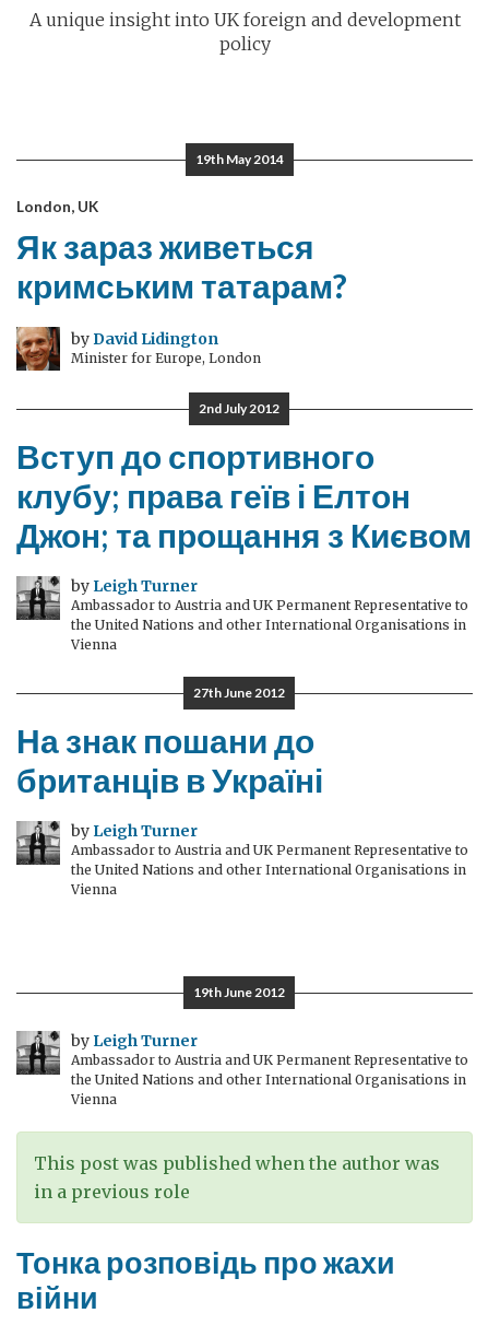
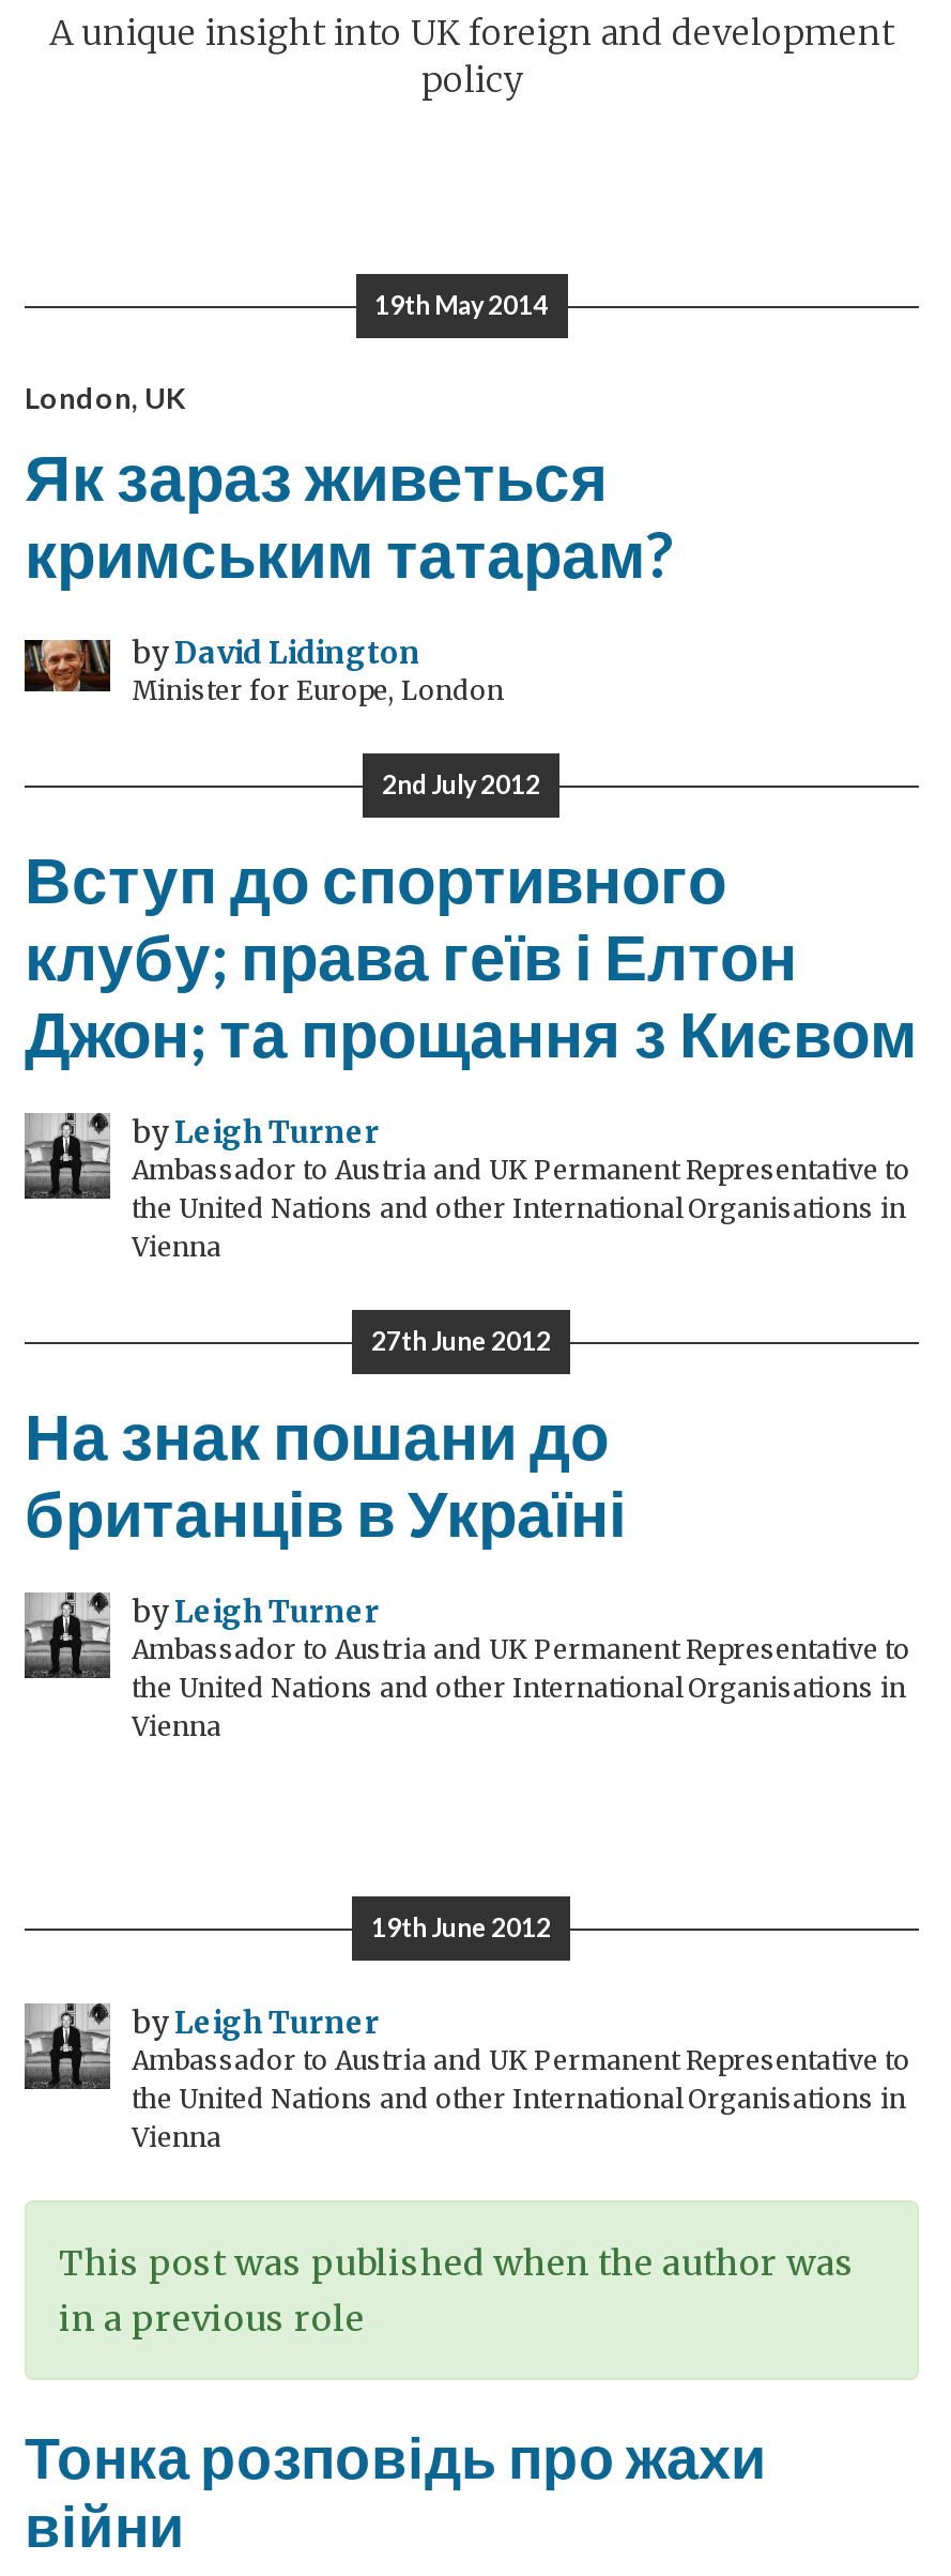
[15,326,61,372] [image] -> [25,634,110,711] [image]

